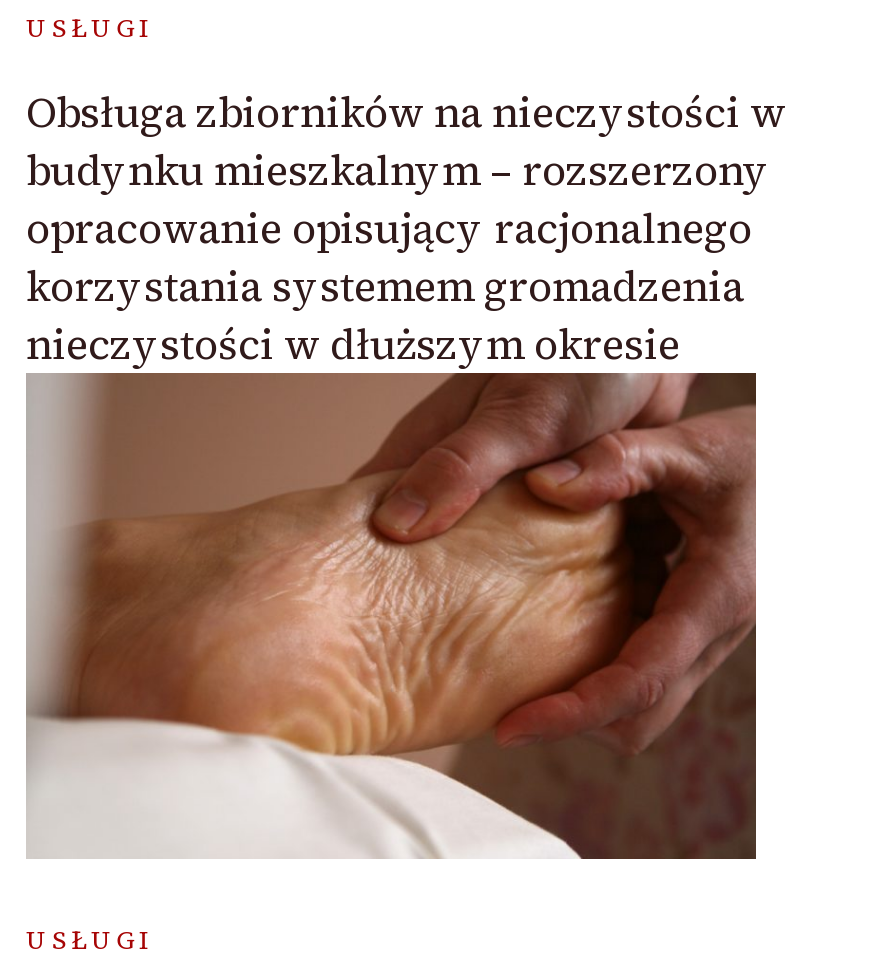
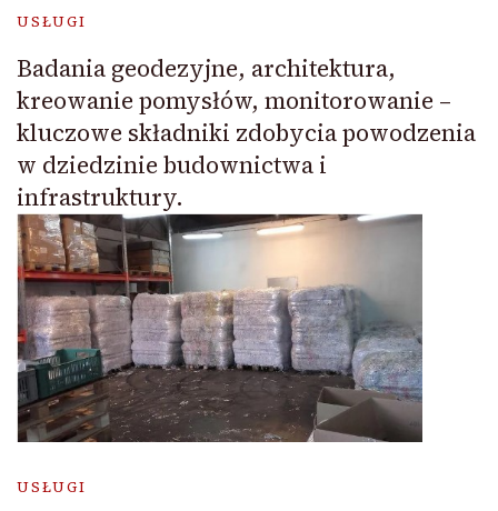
[26,83,786,860] [image] | Obsługa zbiorników na nieczystości w | budynku mieszkalnym – rozszerzony | opracowanie opisujący racjonalnego | korzystania systemem gromadzenia | nieczystości w dłuższym okresie -> [17,52,476,443] [image] | Badania geodezyjne, architektura, | kreowanie pomysłów, monitorowanie – | kluczowe składniki zdobycia powodzenia | w dziedzinie budownictwa i | infrastruktury.

